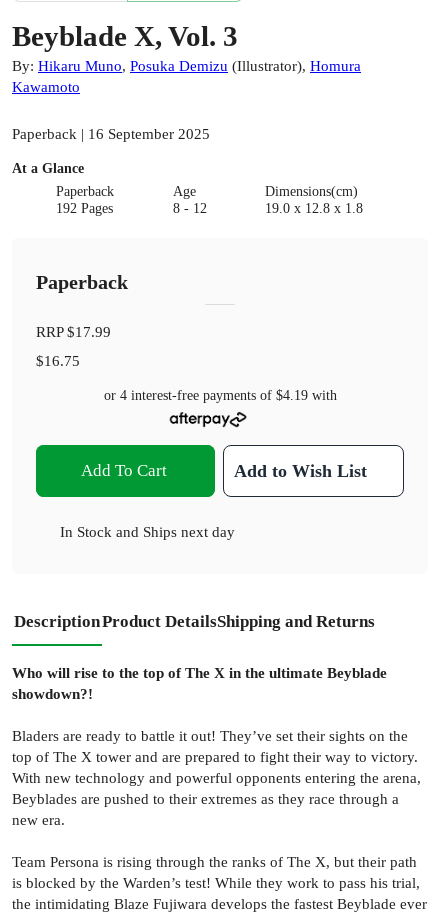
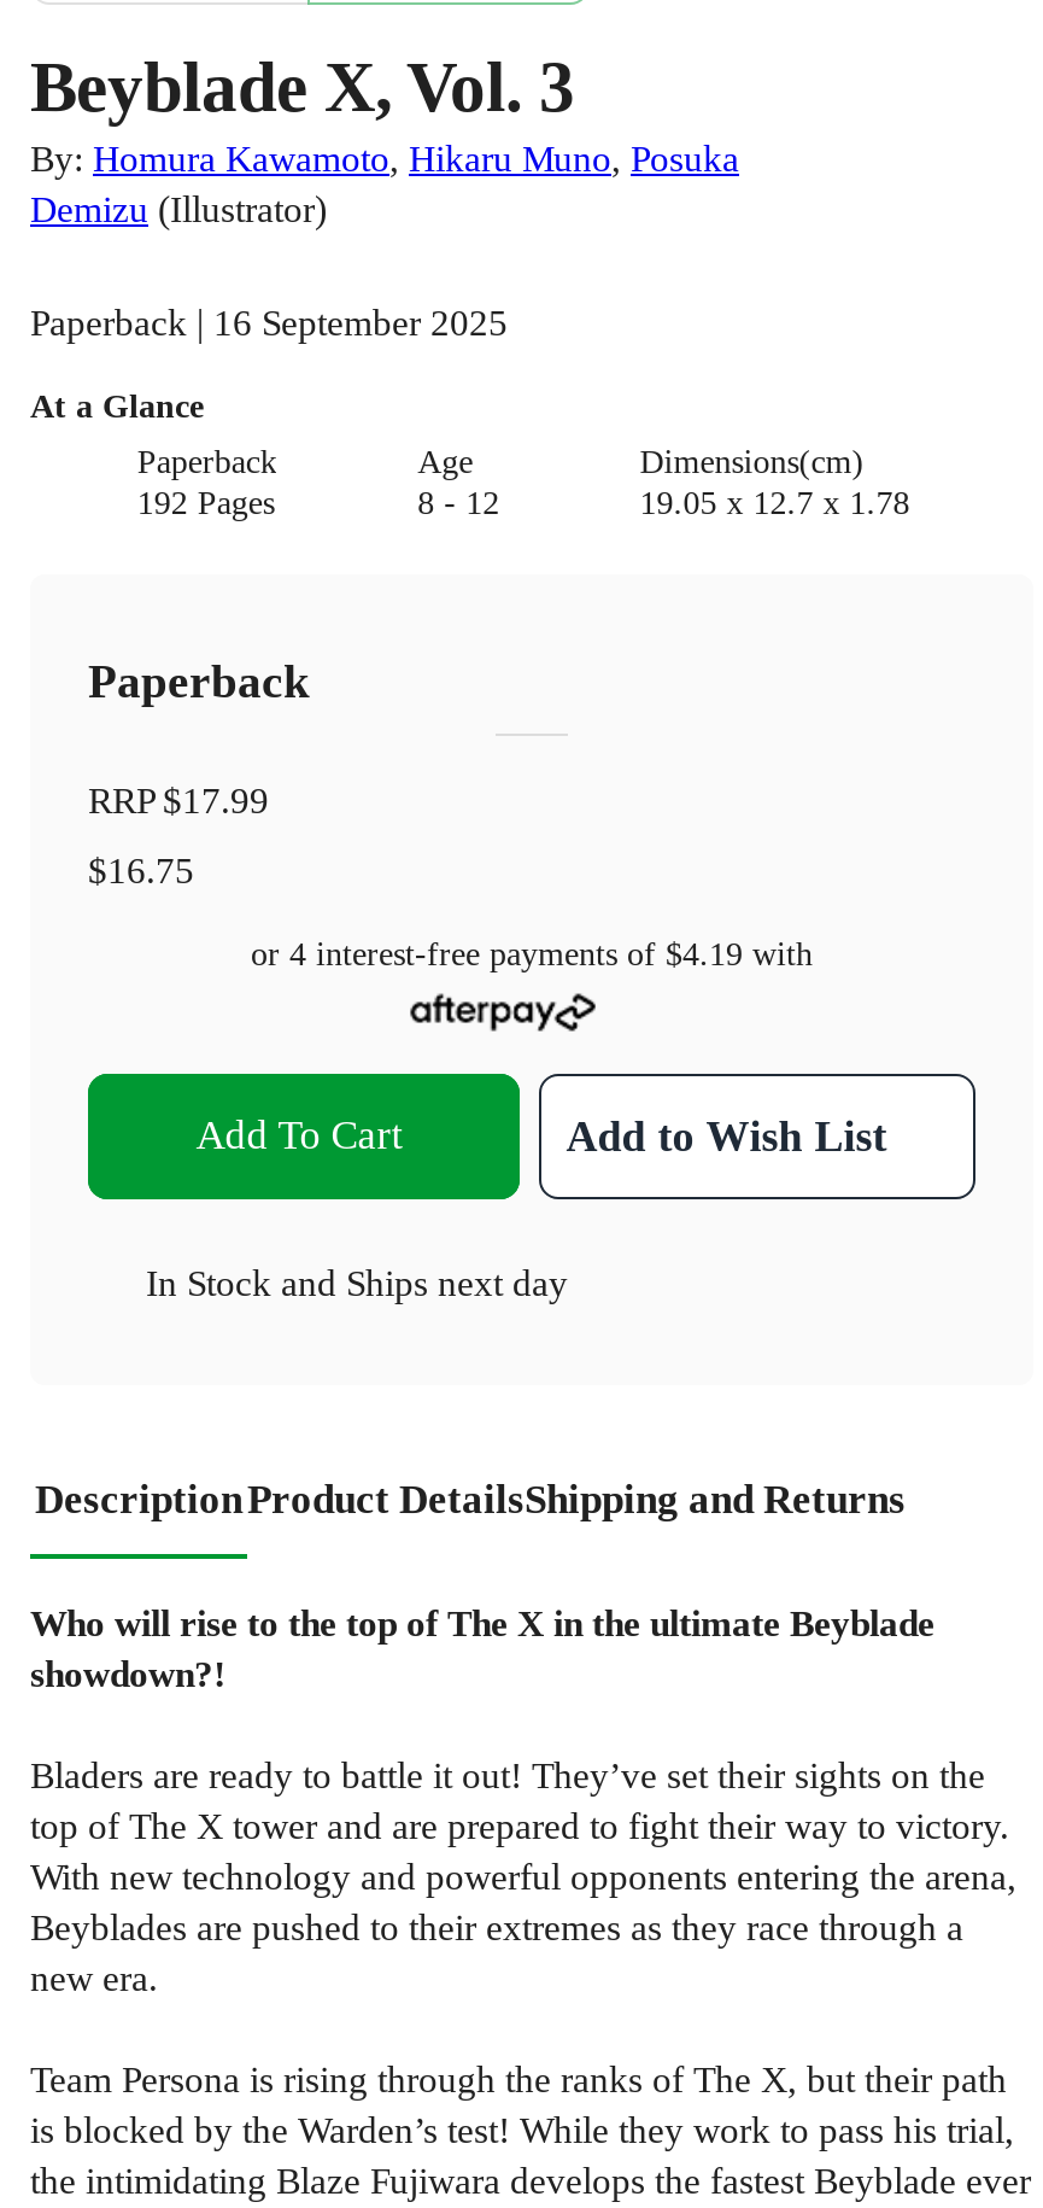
[12,57,361,95] By: Hikaru Muno, Posuka Demizu (Illustrator), Homura | Kawamoto -> [30,137,739,229] By: Homura Kawamoto, Hikaru Muno, Posuka | Demizu (Illustrator)
[265,201,363,216] 19.0 x 12.8 x 1.8 -> [640,485,910,521] 19.05 x 12.7 x 1.78

